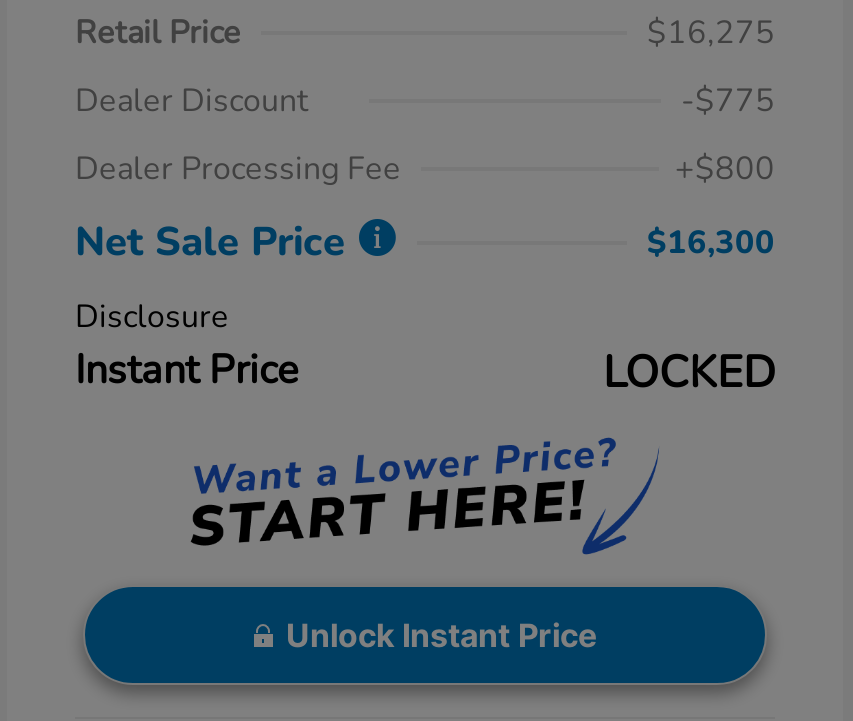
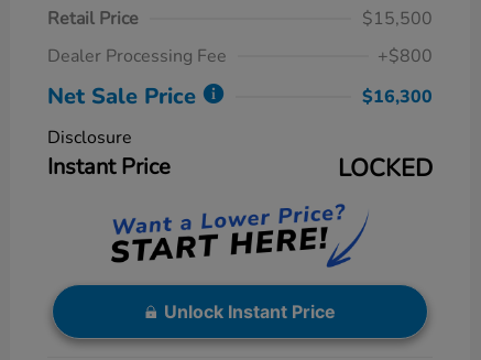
[75,11,775,123] $16,275 | Dealer Discount | -$775 -> [362,6,433,30] $15,500

